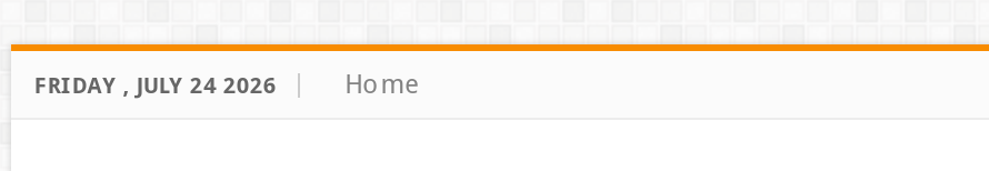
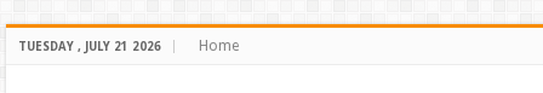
[34,73,276,98] FRIDAY , JULY 24 2026 -> [18,40,161,53] TUESDAY , JULY 21 2026

